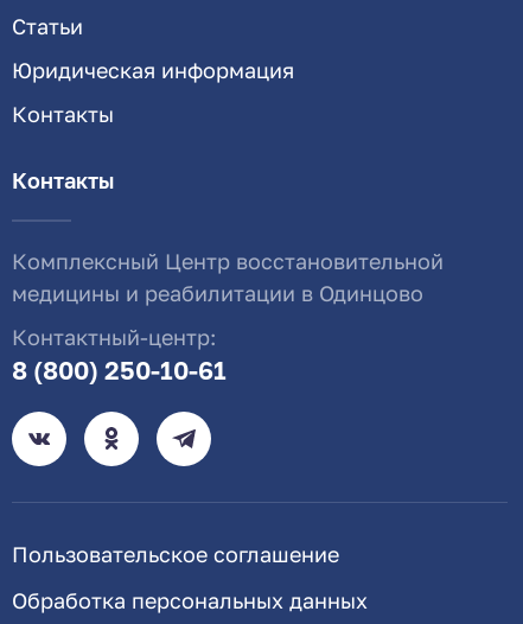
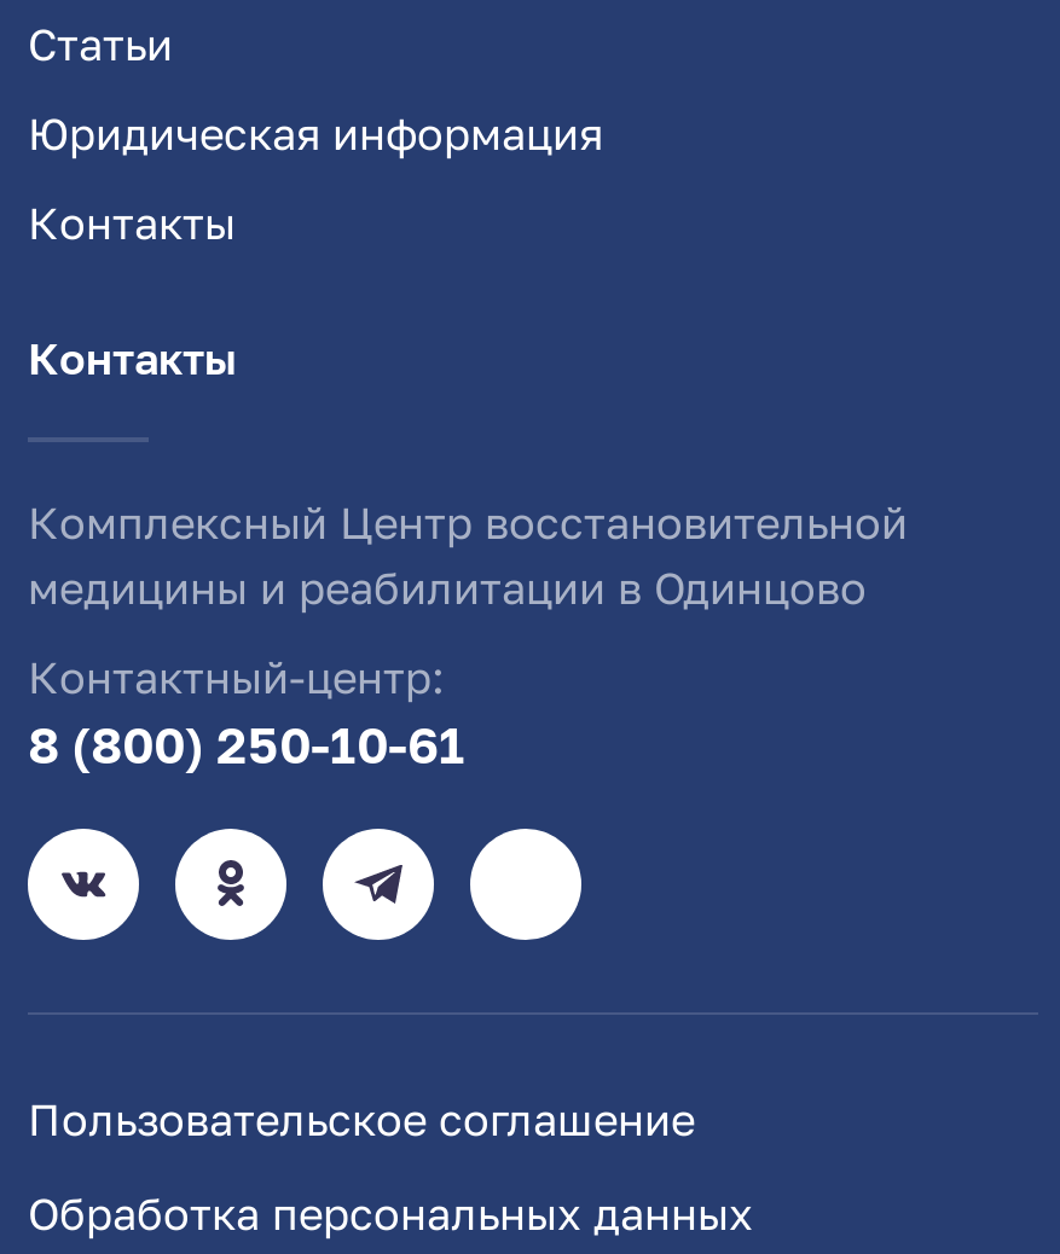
none -> [468,826,584,942] [image]

